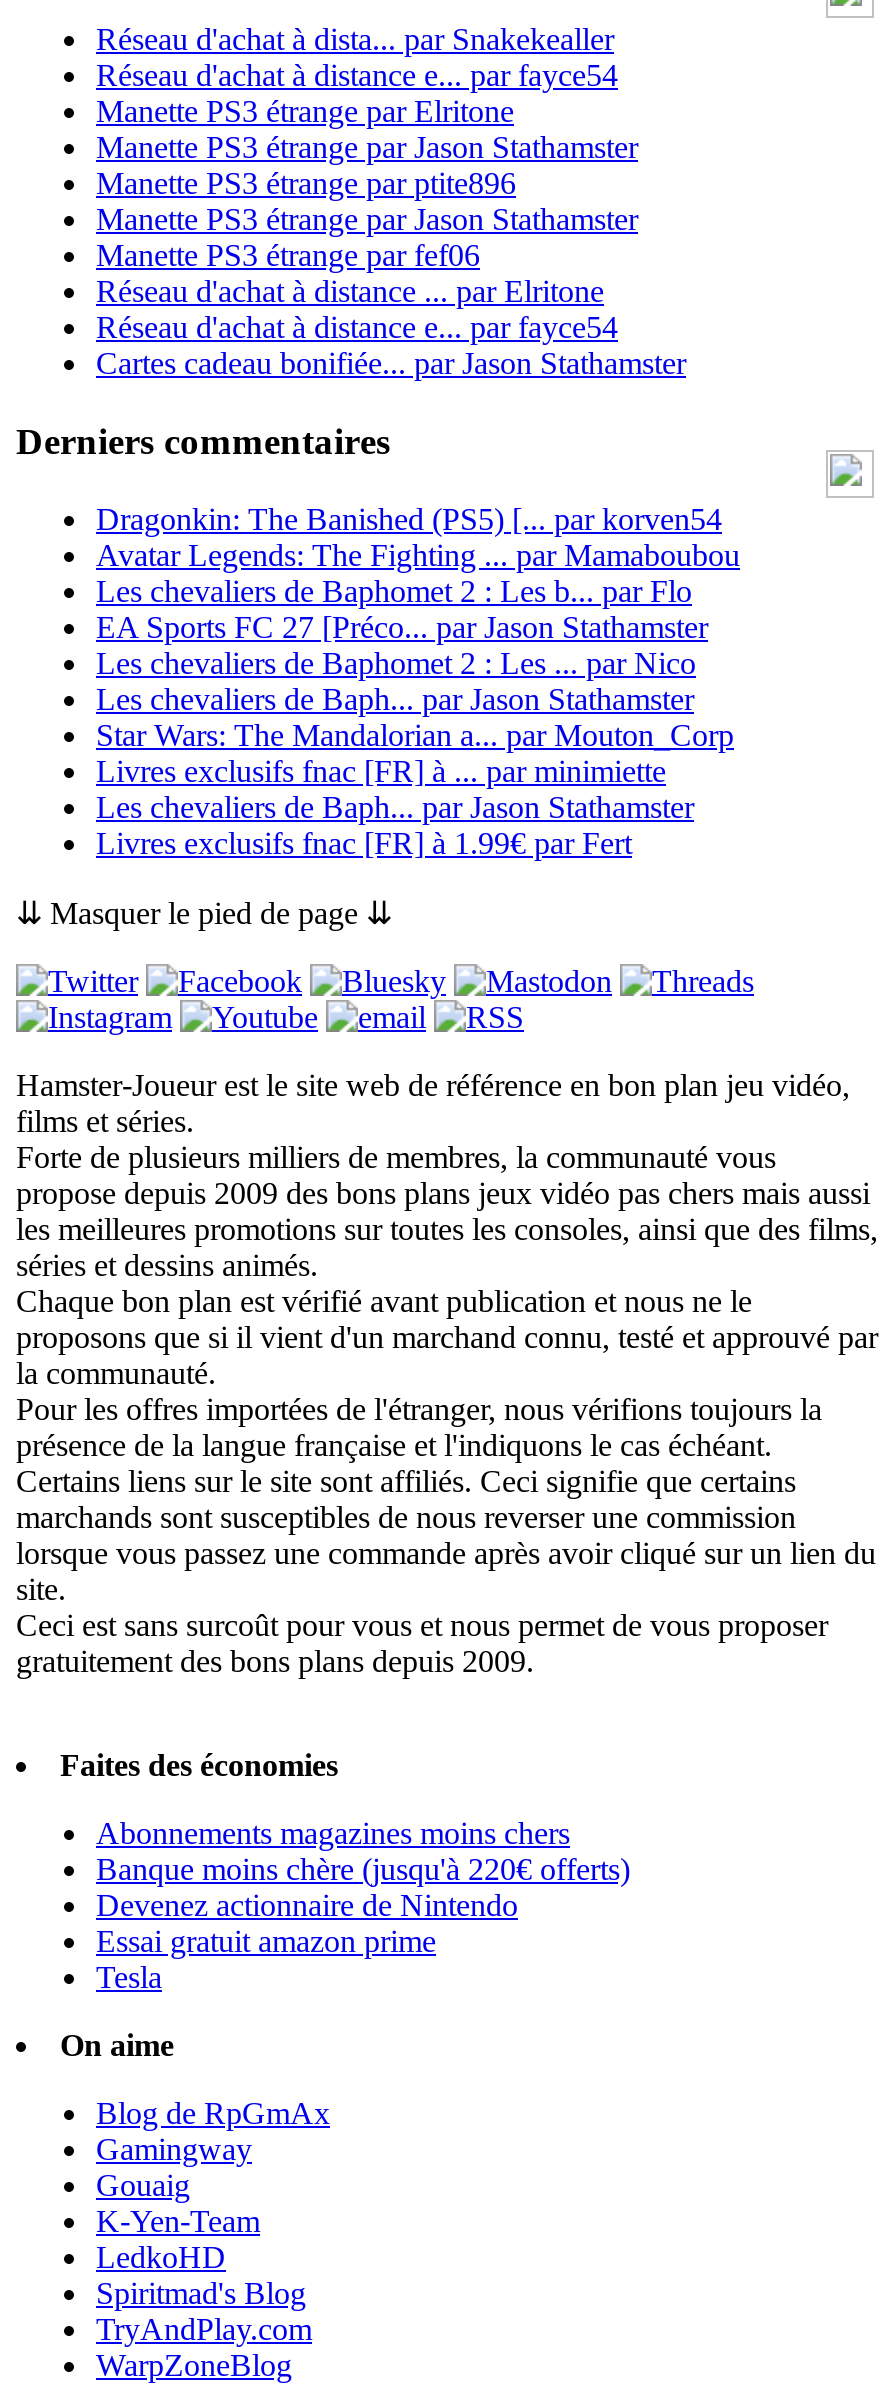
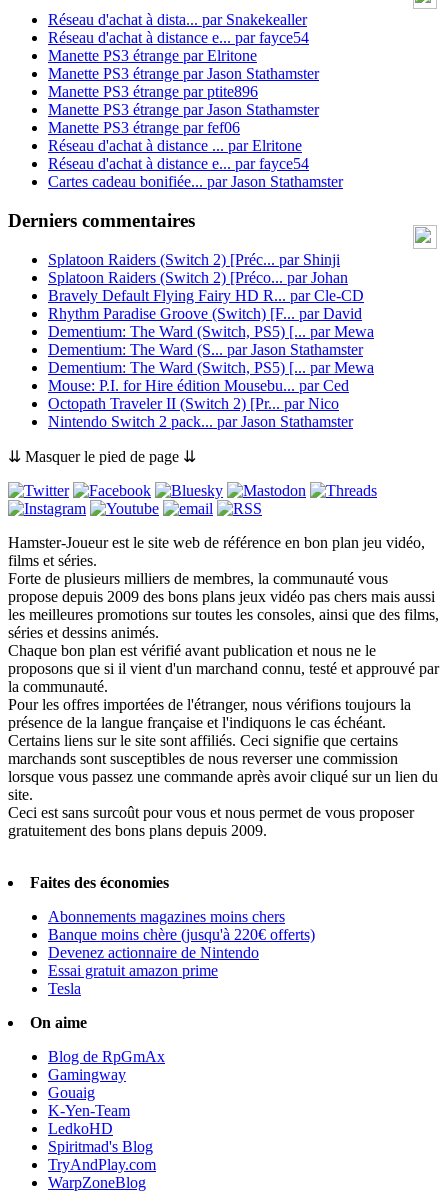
[96,501,740,859] Dragonkin: The Banished (PS5) [... par korven54 | Avatar Legends: The Fighting ... parMamaboubou | Les chevaliers de Baphomet 2 : Les b... par Flo | EA Sports FC 27 [Préco... par Jason Stathamster | Les chevaliers de Baphomet 2 : Les ... par Nico | Les chevaliers de Baph... par Jason Stathamster | Star Wars: The Mandalorian a... par Mouton_Corp | Livres exclusifs fnac [FR] à ... par minimiette | Les chevaliers de Baph... par Jason Stathamster | Livres exclusifs fnac [FR] à 1.99€par Fert -> [48,250,374,429] Splatoon Raiders (Switch 2) [Préc... par Shinji | Splatoon Raiders (Switch 2) [Préco... par Johan | Bravely Default Flying Fairy HD R... par Cle-CD | Rhythm Paradise Groove (Switch) [F... par David | Dementium: The Ward (Switch, PS5) [... par Mewa | Dementium: The Ward (S... par Jason Stathamster | Dementium: The Ward (Switch, PS5) [... par Mewa | Mouse: P.I. for Hire édition Mousebu... par Ced | Octopath Traveler II (Switch 2) [Pr... par Nico | Nintendo Switch 2 pack... par Jason Stathamster

